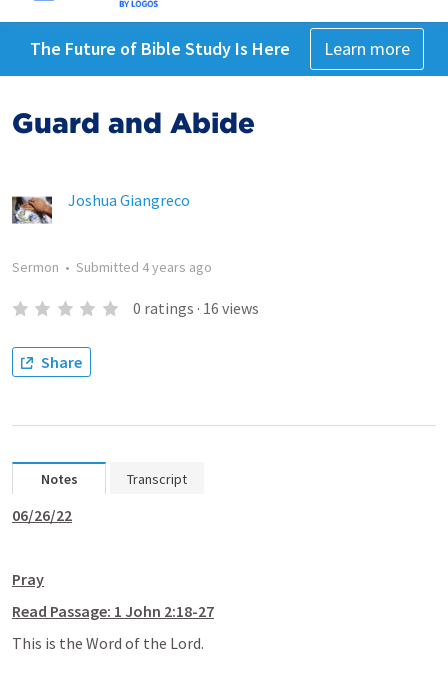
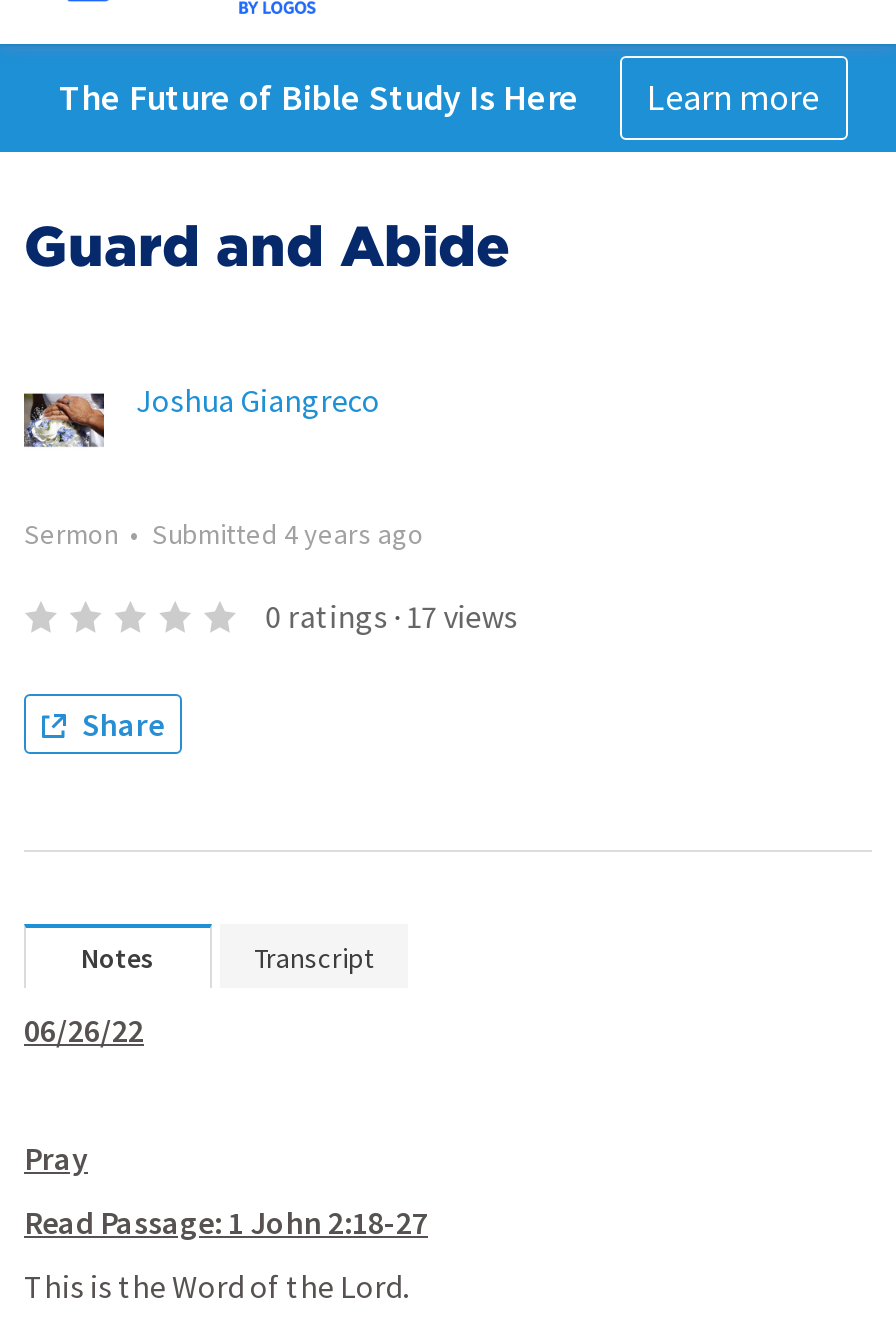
[133,298,259,318] 0 ratings · 16 views -> [265,596,517,636] 0 ratings · 17 views

